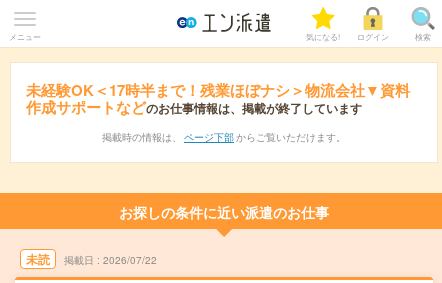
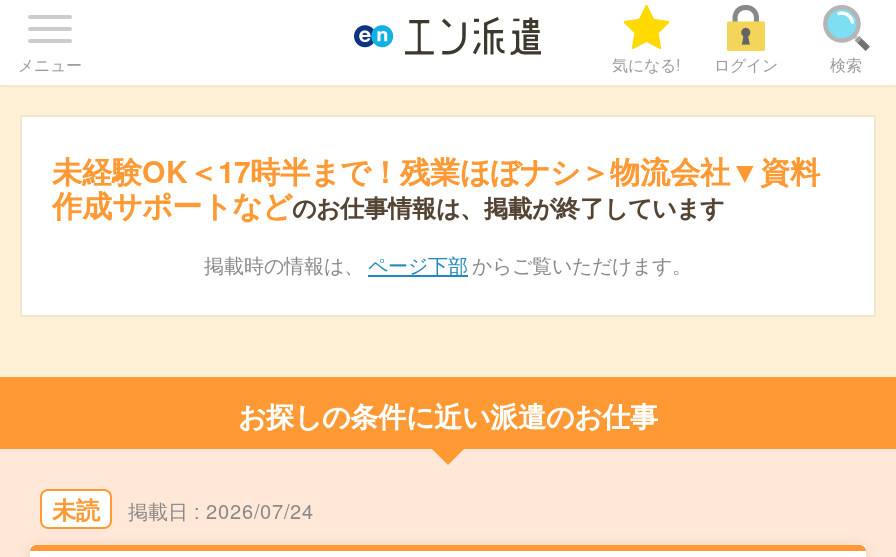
[103,253,157,267] 2026/07/22 -> [206,497,314,525] 2026/07/24

